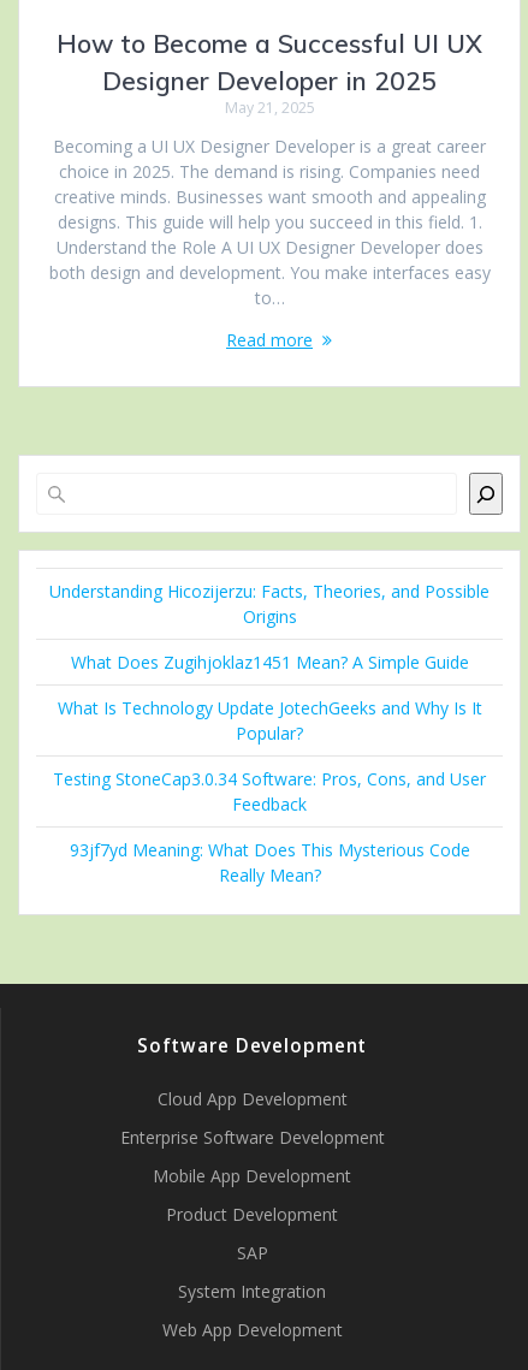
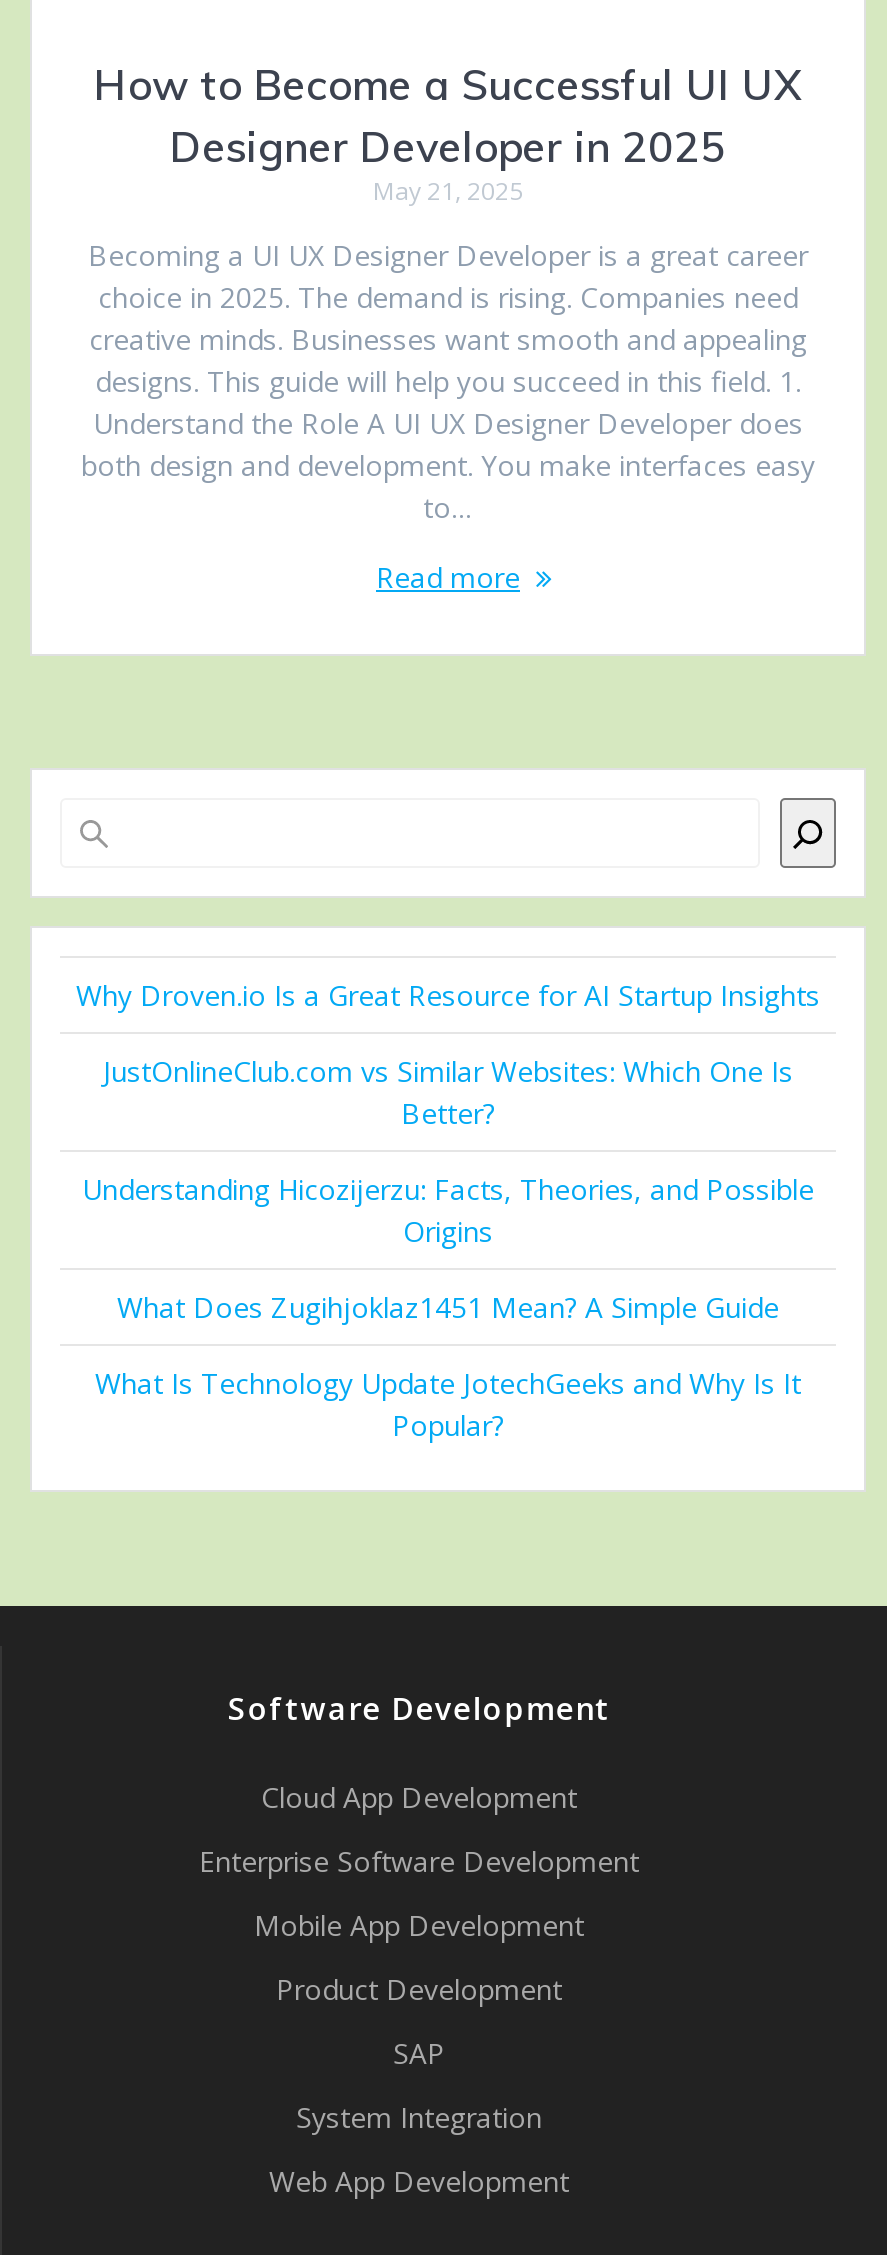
none -> [76,976,820,1132] Why Droven.io Is a Great Resource for AI Startup Insights | JustOnlineClub.com vs Similar Websites: Which One Is | Better?
moved [49,580,490,745] -> [82,1170,814,1444]: Understanding Hicozijerzu: Facts, Theories, and Possible | Origins | What Does Zugihjoklaz1451 Mean? A Simple Guide | What Is Technology Update JotechGeeks and Why Is It | Popular?
[53,768,486,887] Testing StoneCap3.0.34 Software: Pros, Cons, and User | Feedback | 93jf7yd Meaning: What Does This Mysterious Code | Really Mean? -> none

